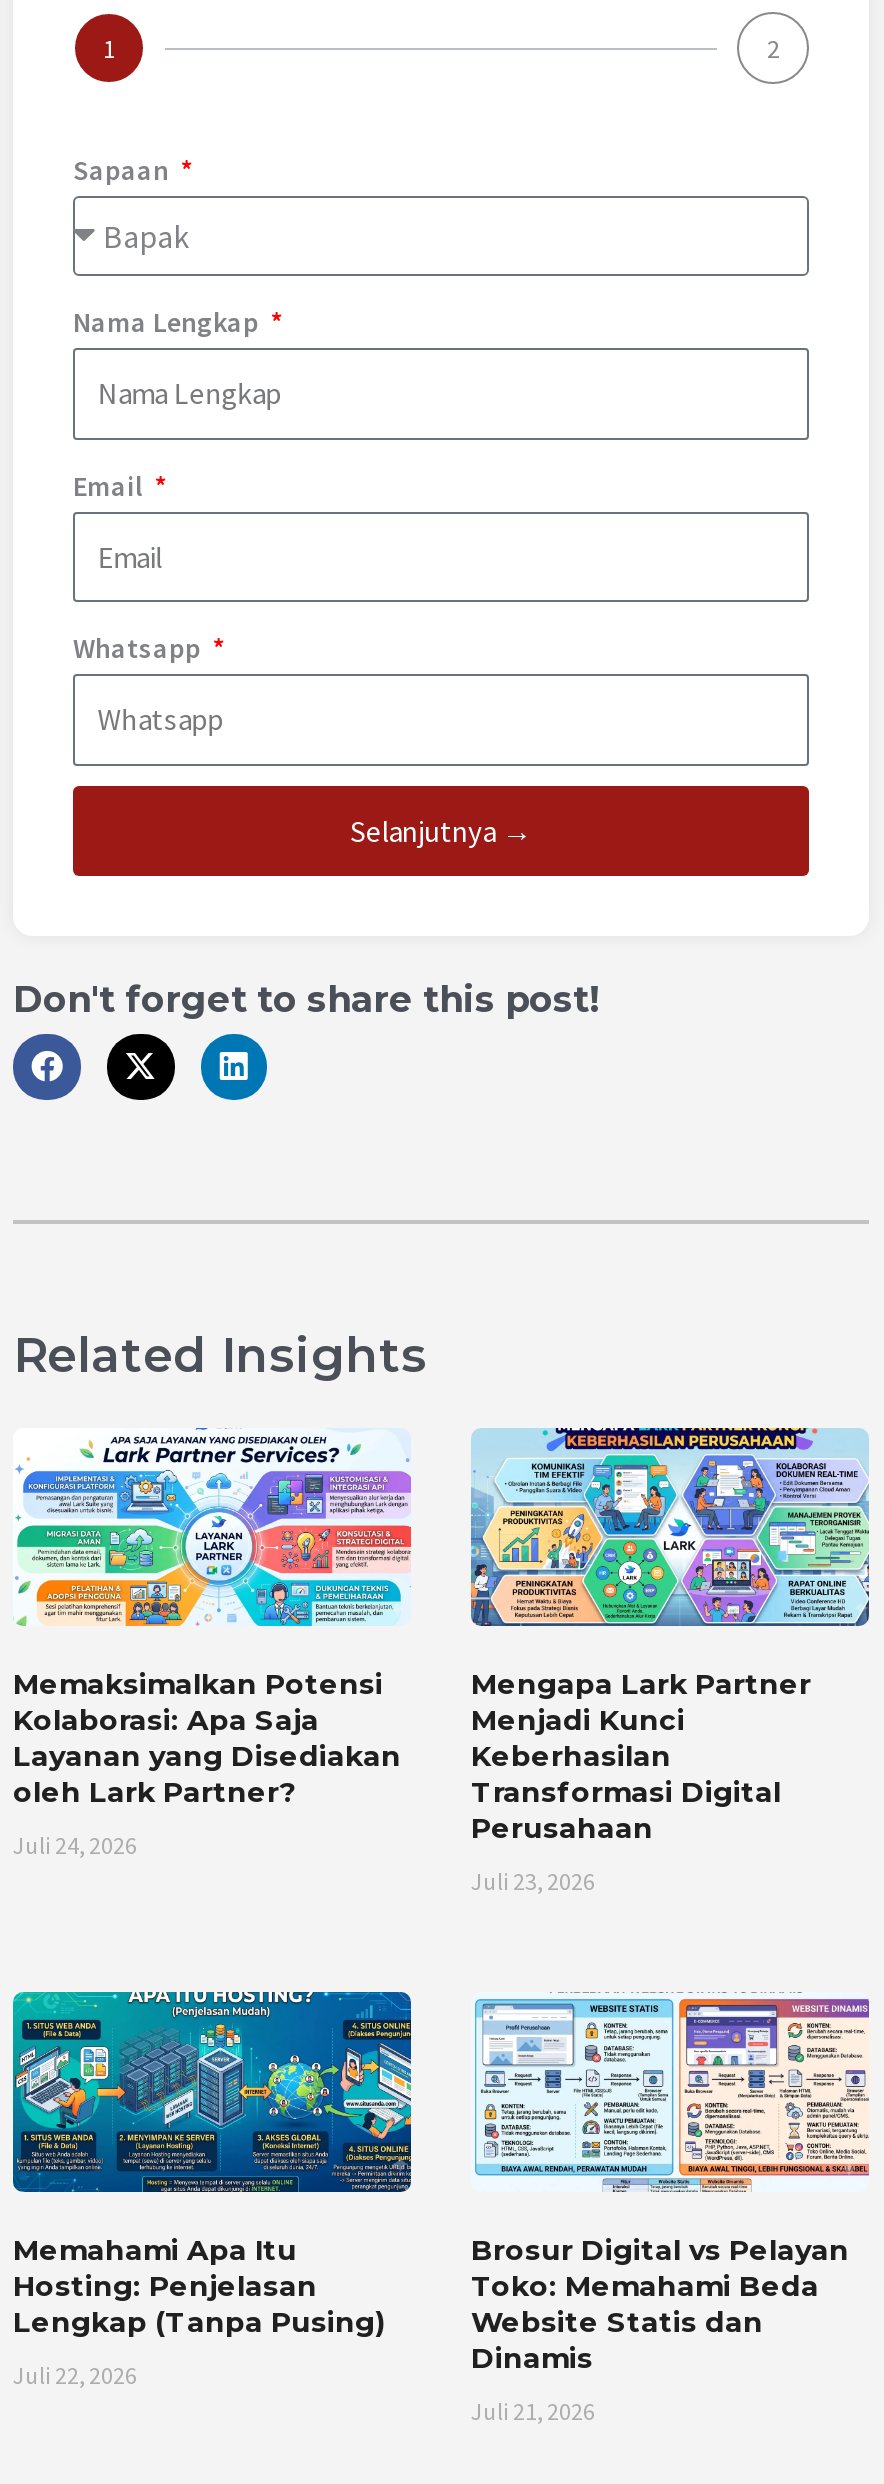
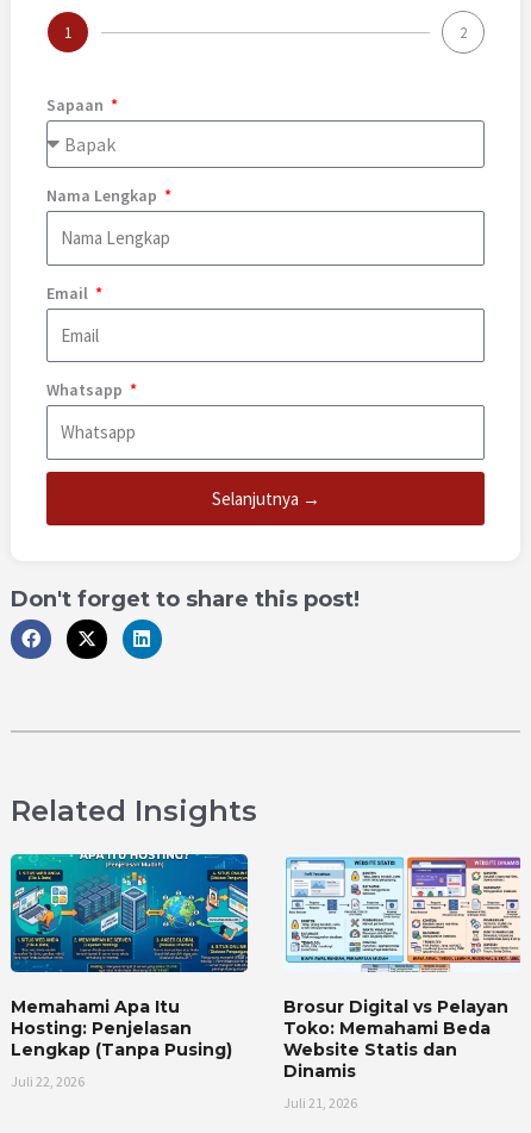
[13,1428,413,1860] [image] | Memaksimalkan Potensi | Kolaborasi: Apa Saja | Layanan yang Disediakan | oleh Lark Partner? | Juli 24, 2026 -> none
[469,1426,871,1896] [image] | Mengapa Lark Partner | Menjadi Kunci | Keberhasilan | Transformasi Digital | Perusahaan | Juli 23, 2026 -> none

